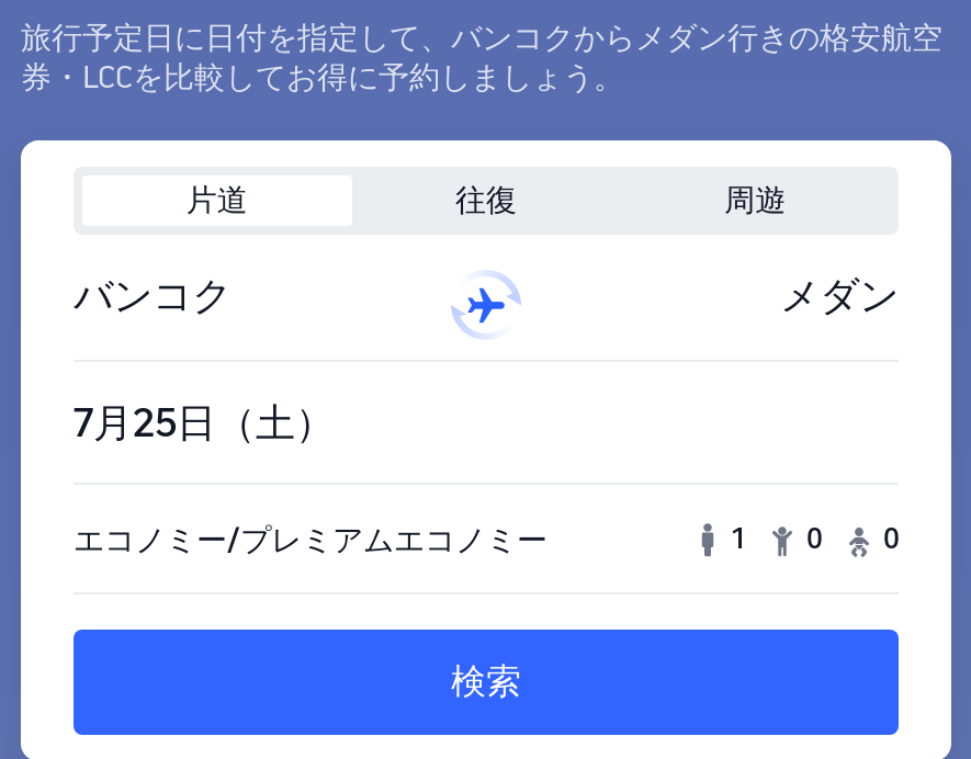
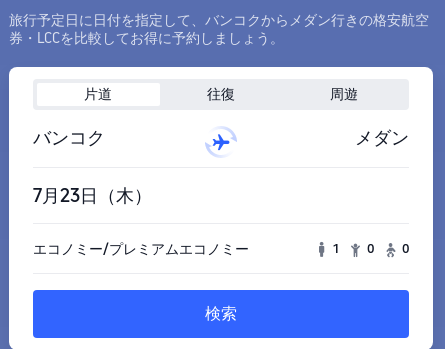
[74,399,335,445] 7月25日（土） -> [33,185,152,206] 7月23日（木）

